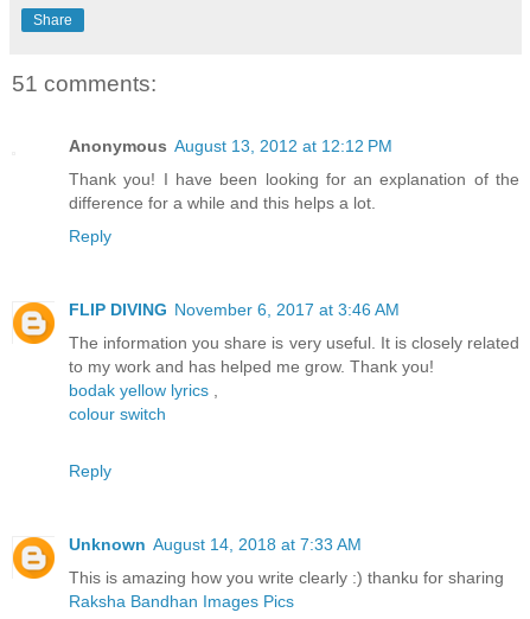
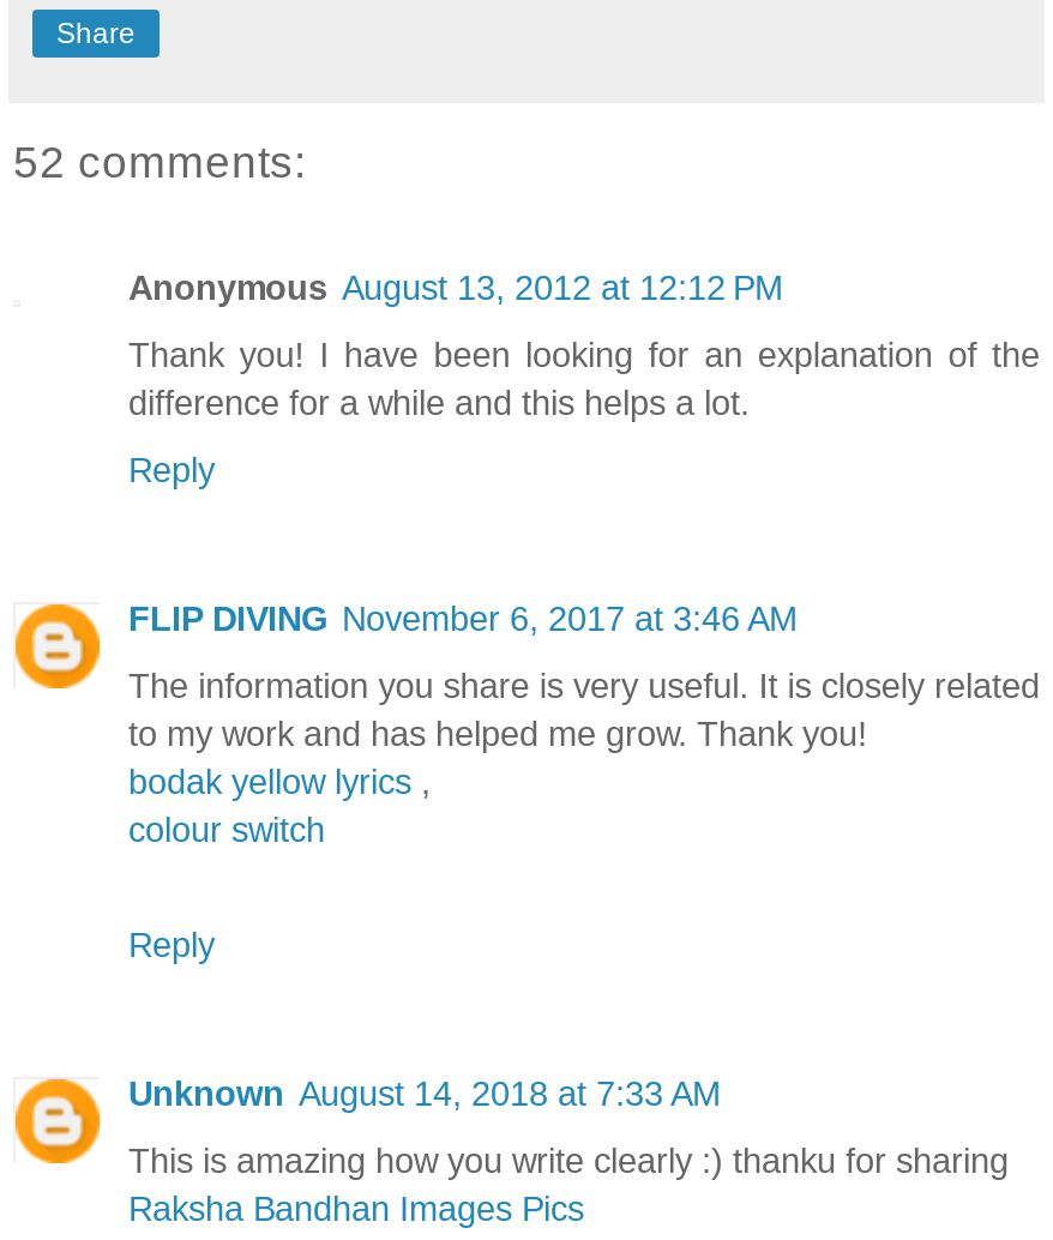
[12,72,157,96] 51 comments: -> [13,137,306,188] 52 comments:

